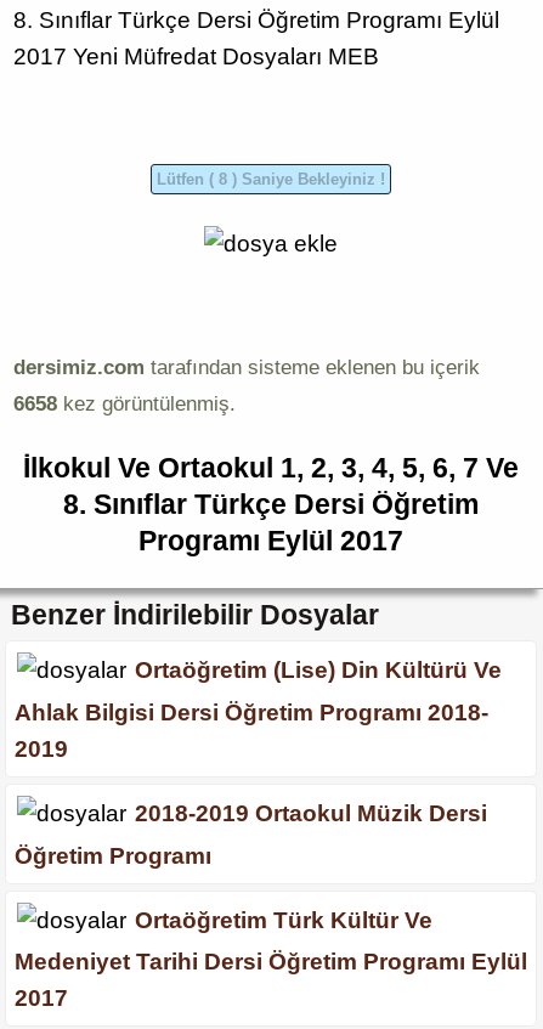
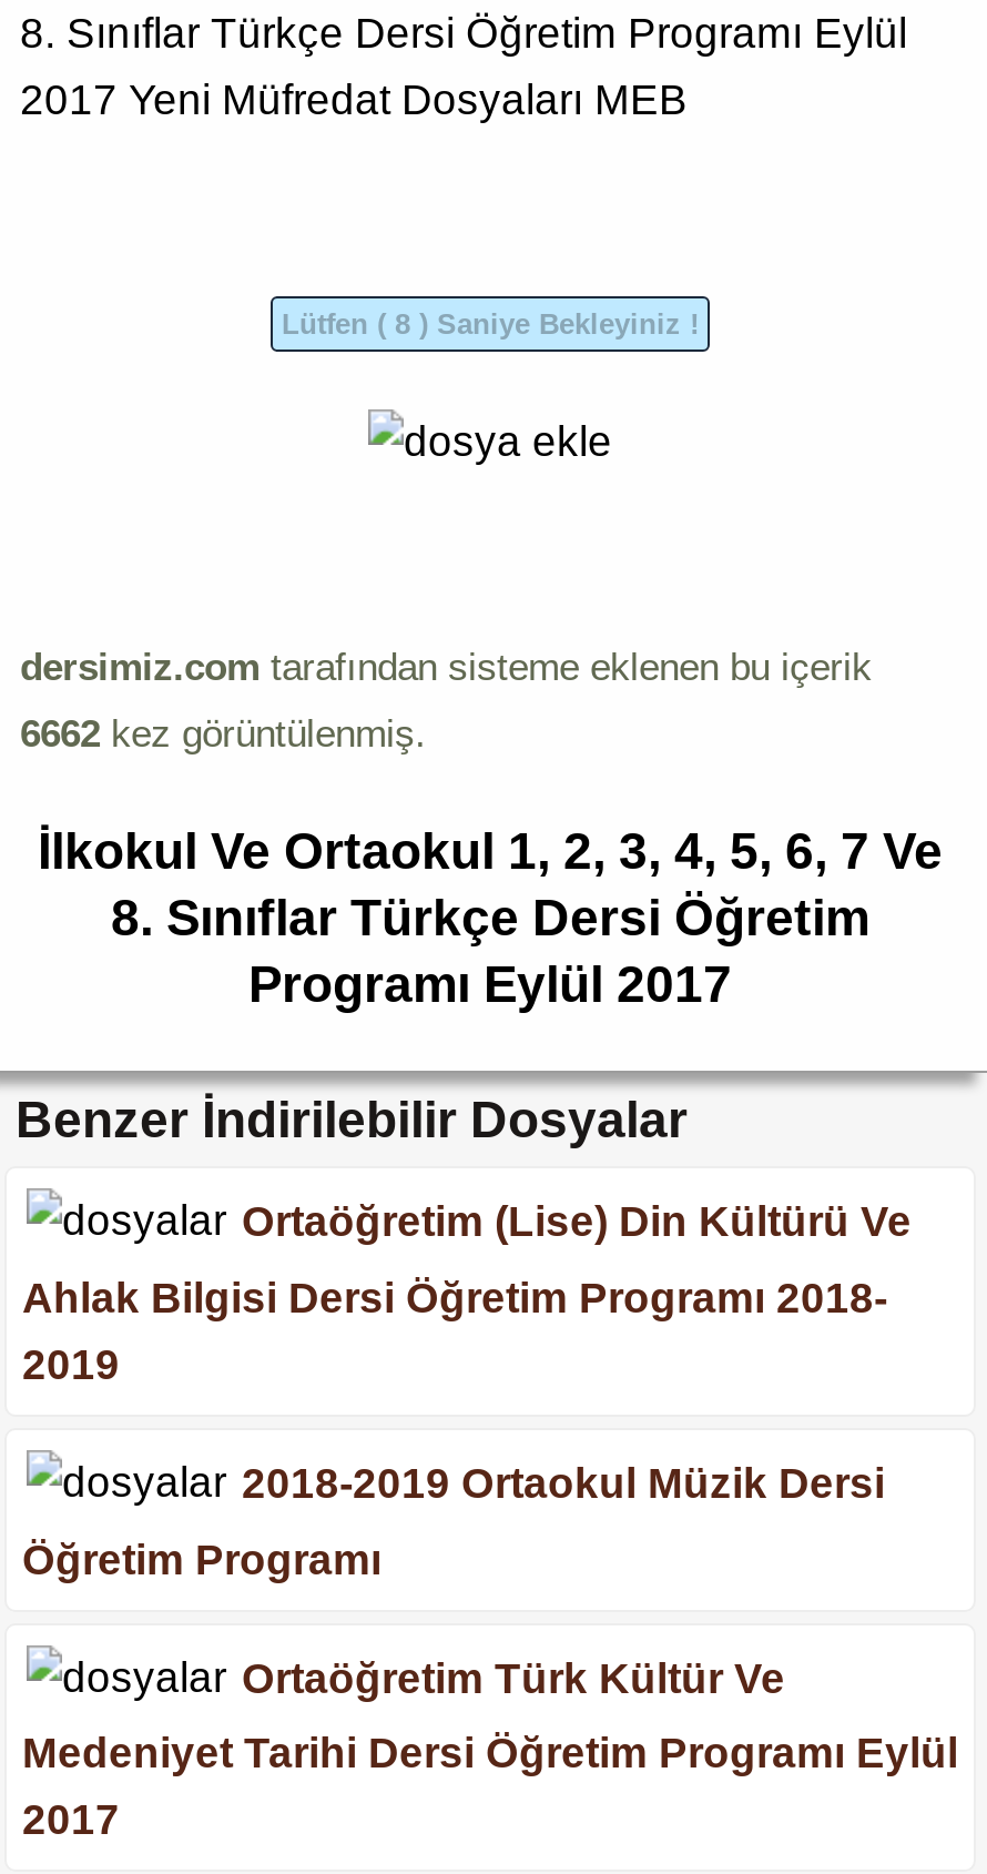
[13,391,236,415] 6658 kez görüntülenmiş. -> [20,711,426,755] 6662 kez görüntülenmiş.

